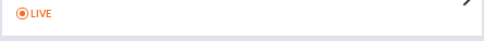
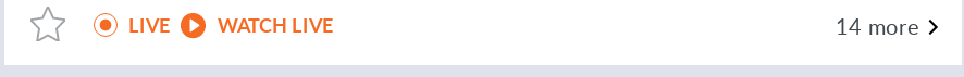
none -> [218,10,918,40] WATCH LIVE | 14 more

